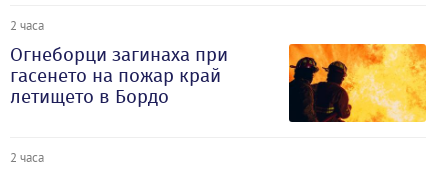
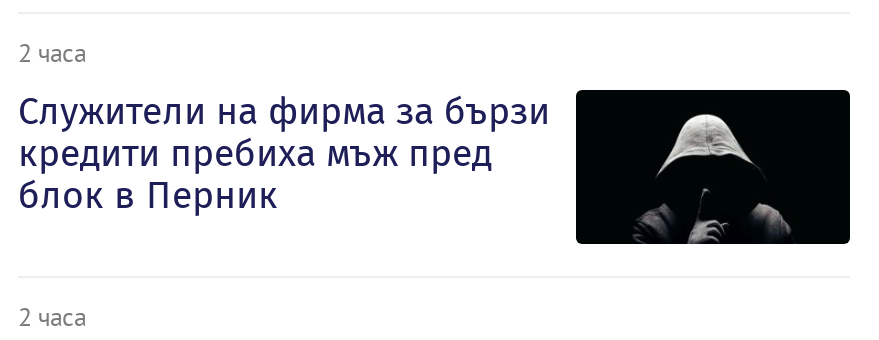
[10,43,228,108] Огнеборци загинаха при | гасенето на пожар край | летището в Бордо -> [18,87,550,217] Служители на фирма за бързи | кредити пребиха мъж пред | блок в Перник
[288,43,427,123] [image] -> [574,87,852,247] [image]

